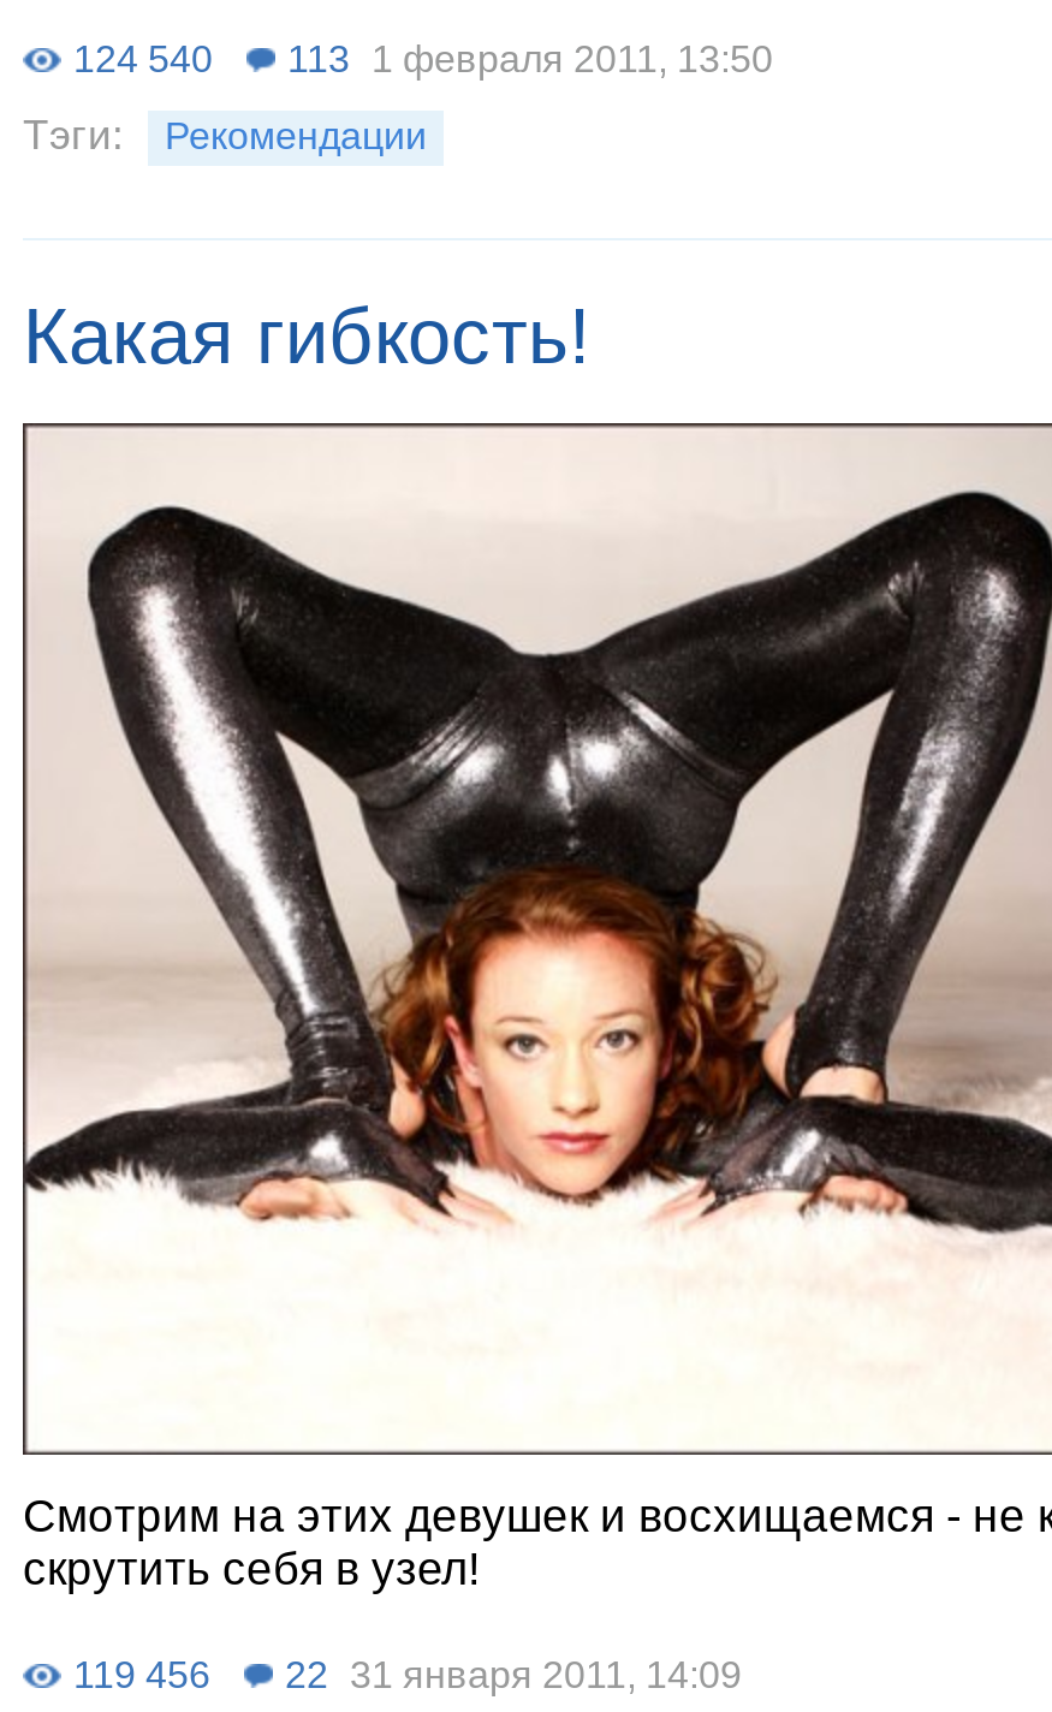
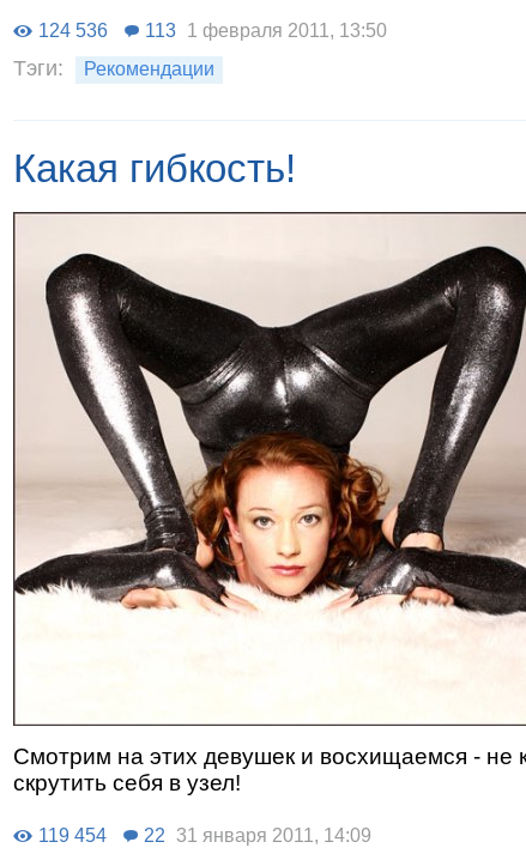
[73,38,773,79] 124 540 113 1 февраля 2011, 13:50 -> [38,20,387,40] 124 536 113 1 февраля 2011, 13:50
[73,1654,742,1695] 119 456 22 31 января 2011, 14:09 -> [38,825,371,845] 119 454 22 31 января 2011, 14:09

